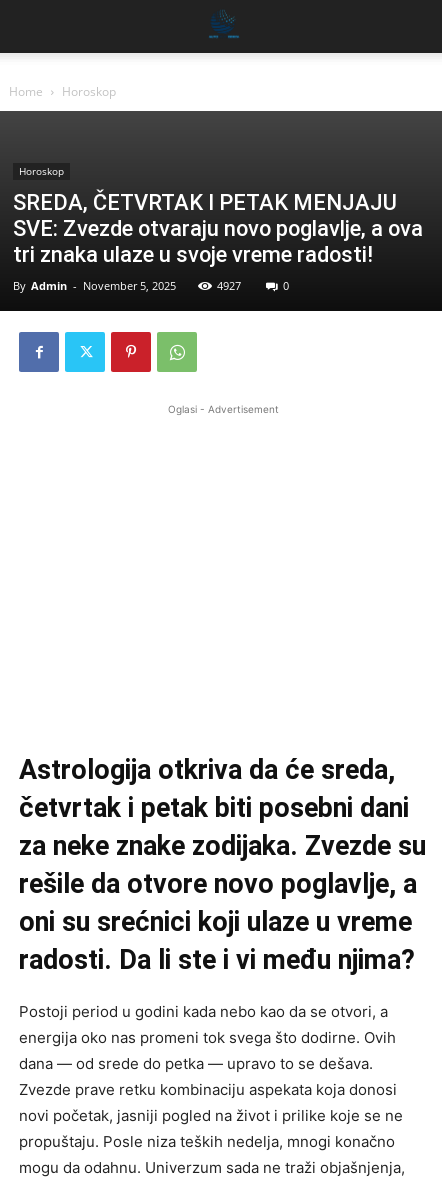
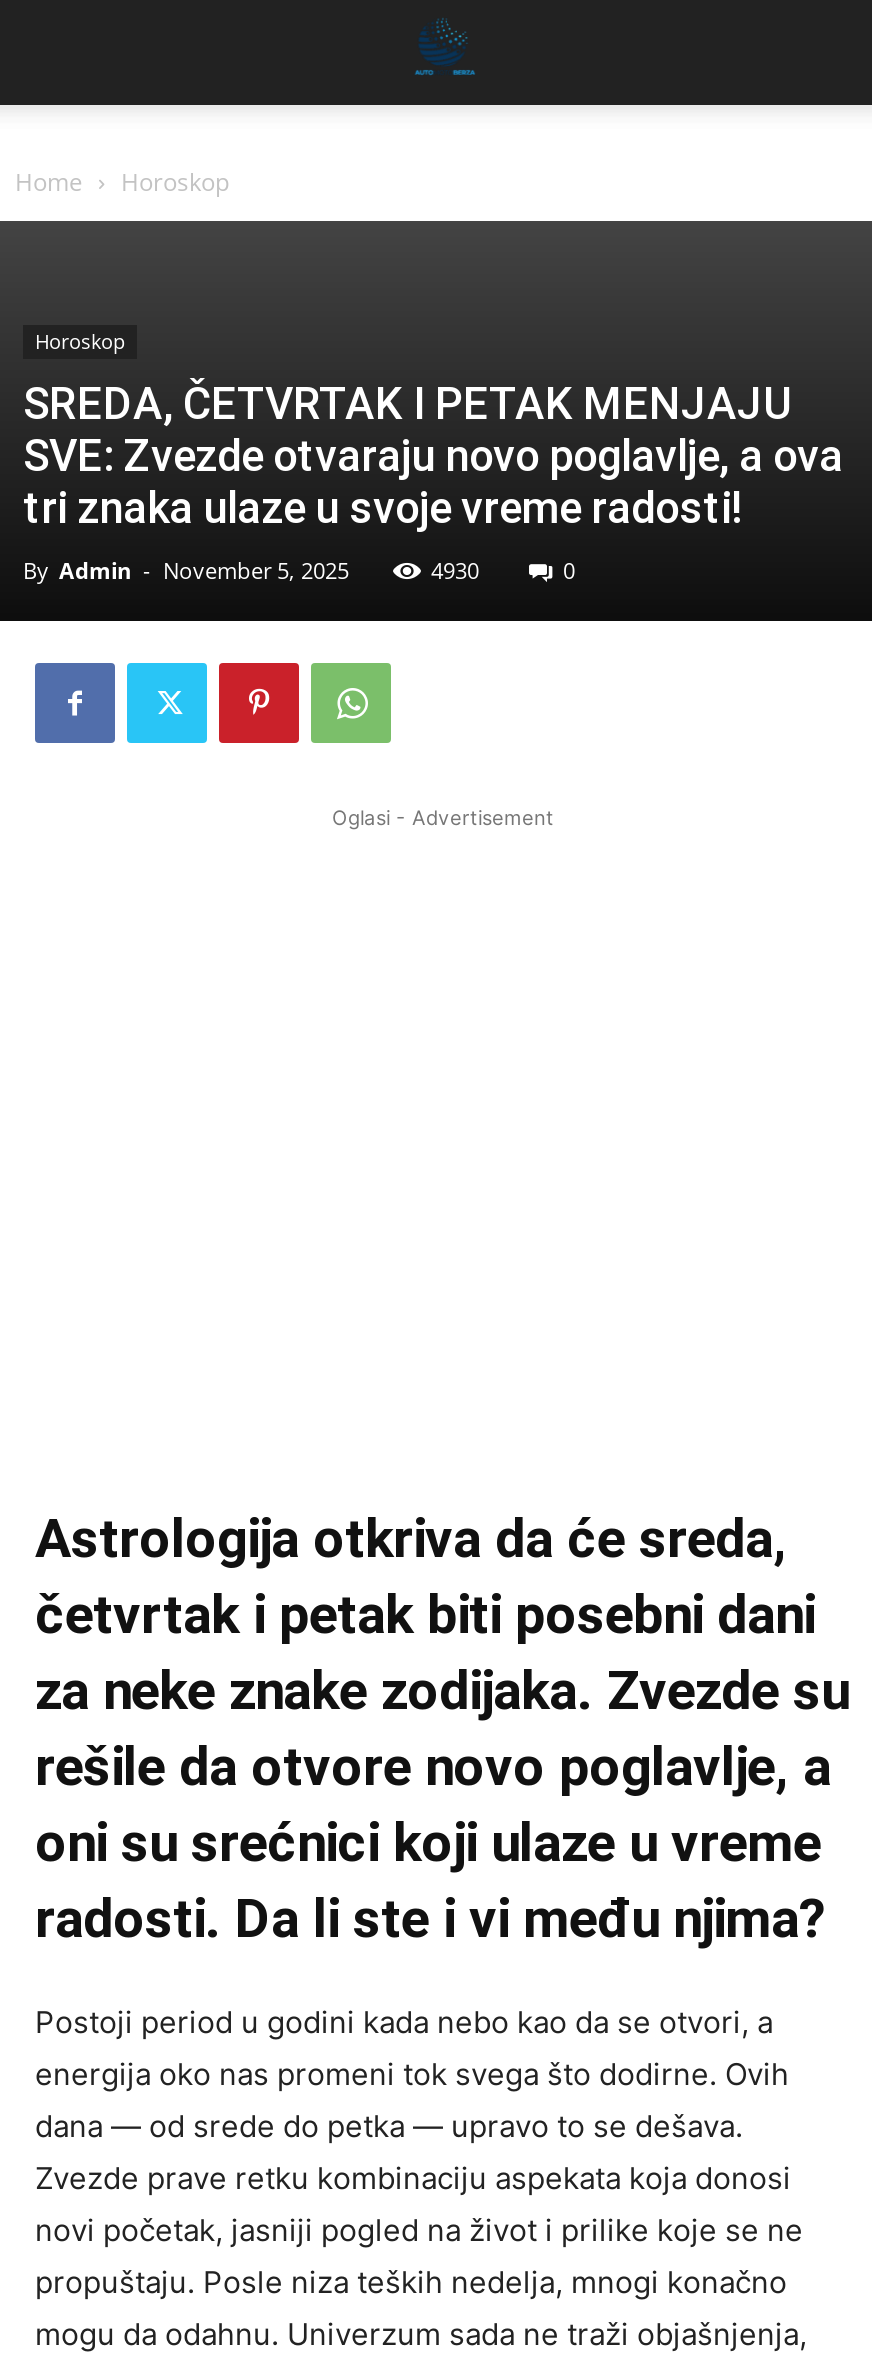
[217,278,241,293] 4927 -> [431,555,479,585] 4930

